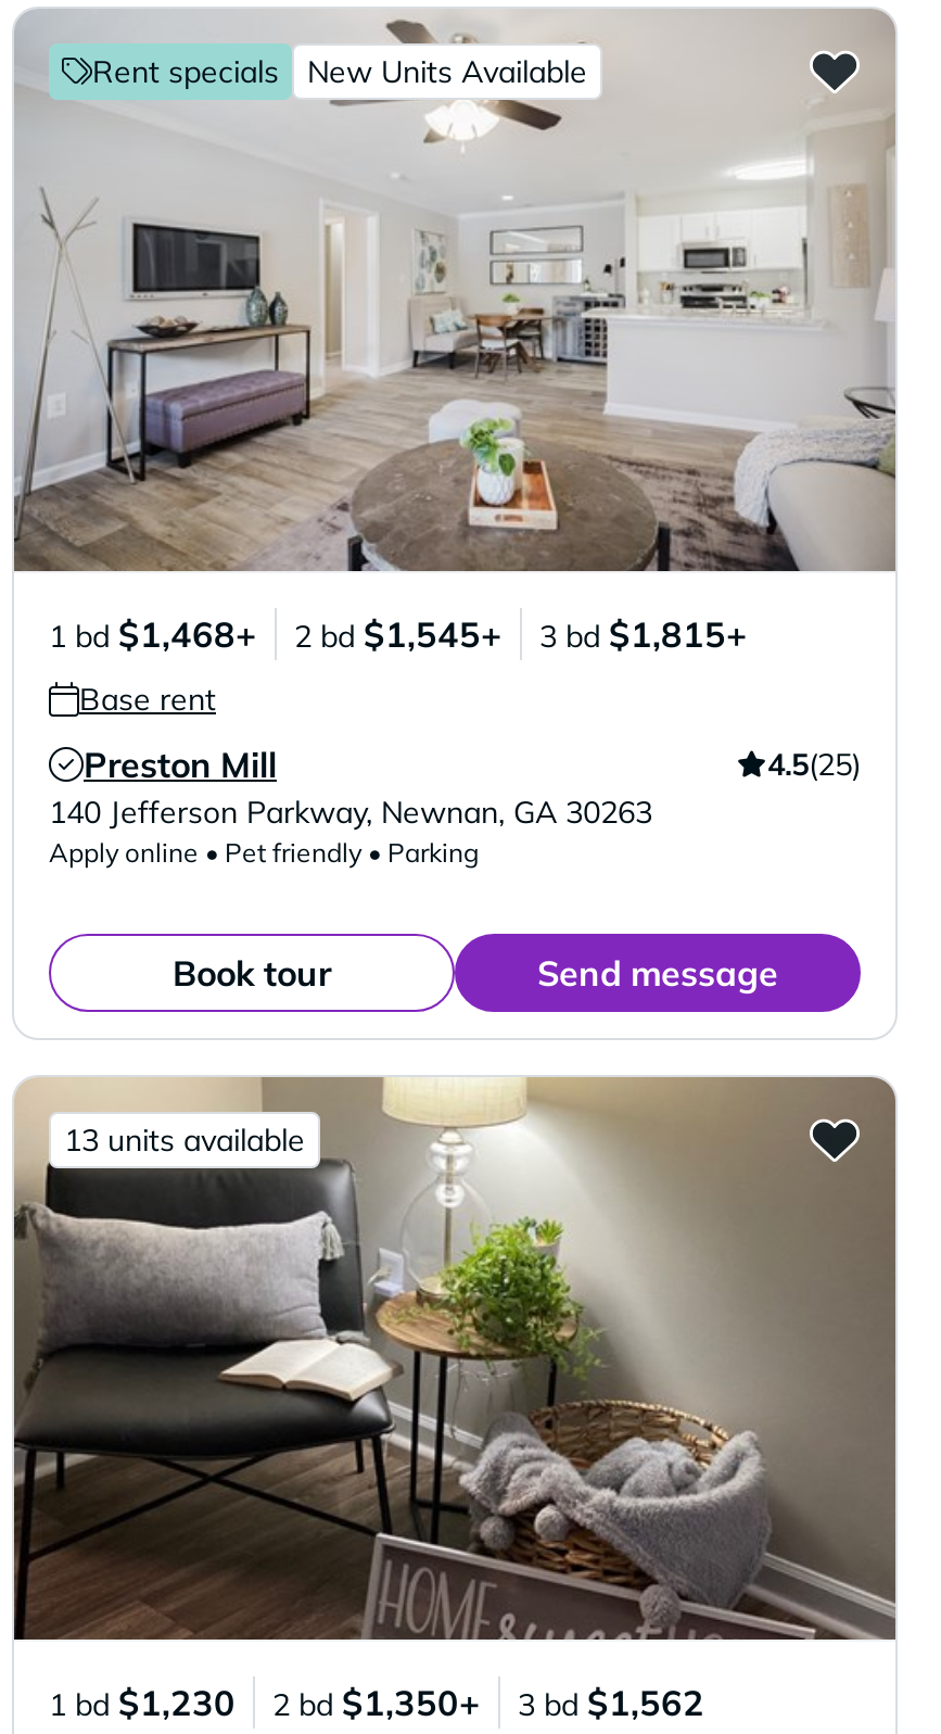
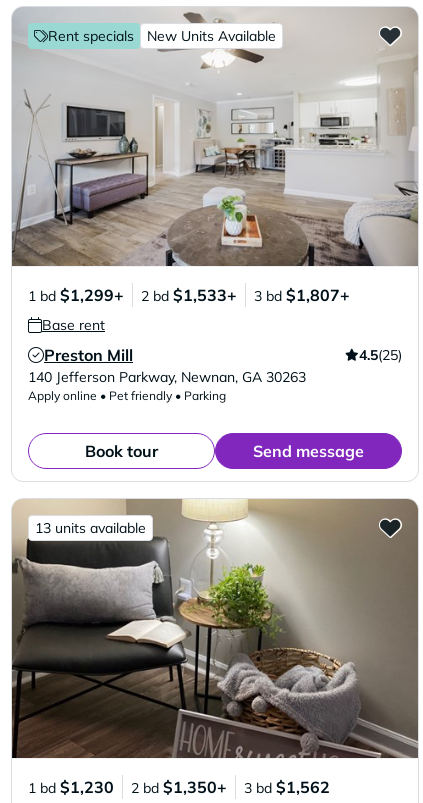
[49,612,257,656] 1 bd $1,468+ -> [28,285,124,305] 1 bd $1,299+
[294,612,503,656] 2 bd $1,545+ -> [141,285,237,305] 2 bd $1,533+
[539,612,748,656] 3 bd $1,815+ -> [254,285,350,305] 3 bd $1,807+

